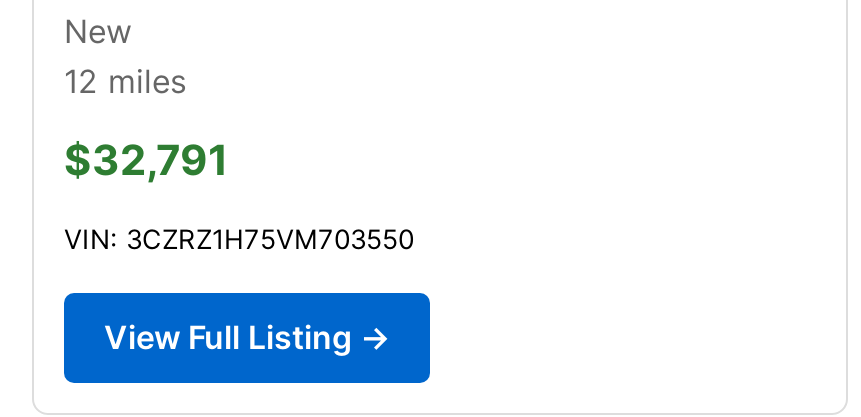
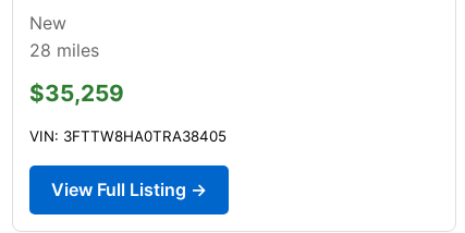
[64,61,186,101] 12 miles -> [29,39,99,61] 28 miles
[64,135,228,185] $32,791 -> [29,79,124,107] $35,259
[64,223,414,255] VIN: 3CZRZ1H75VM703550 -> [29,127,227,145] VIN: 3FTTW8HA0TRA38405

